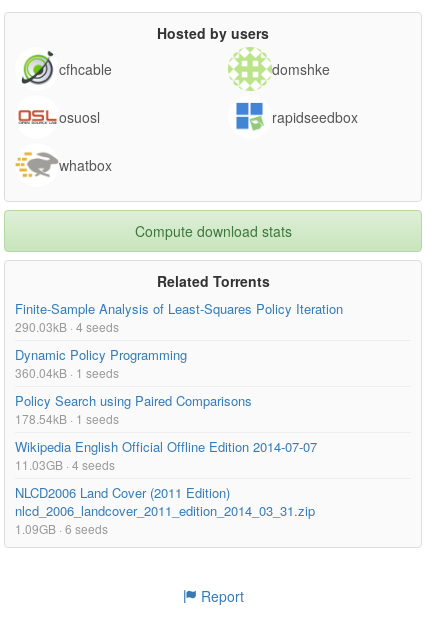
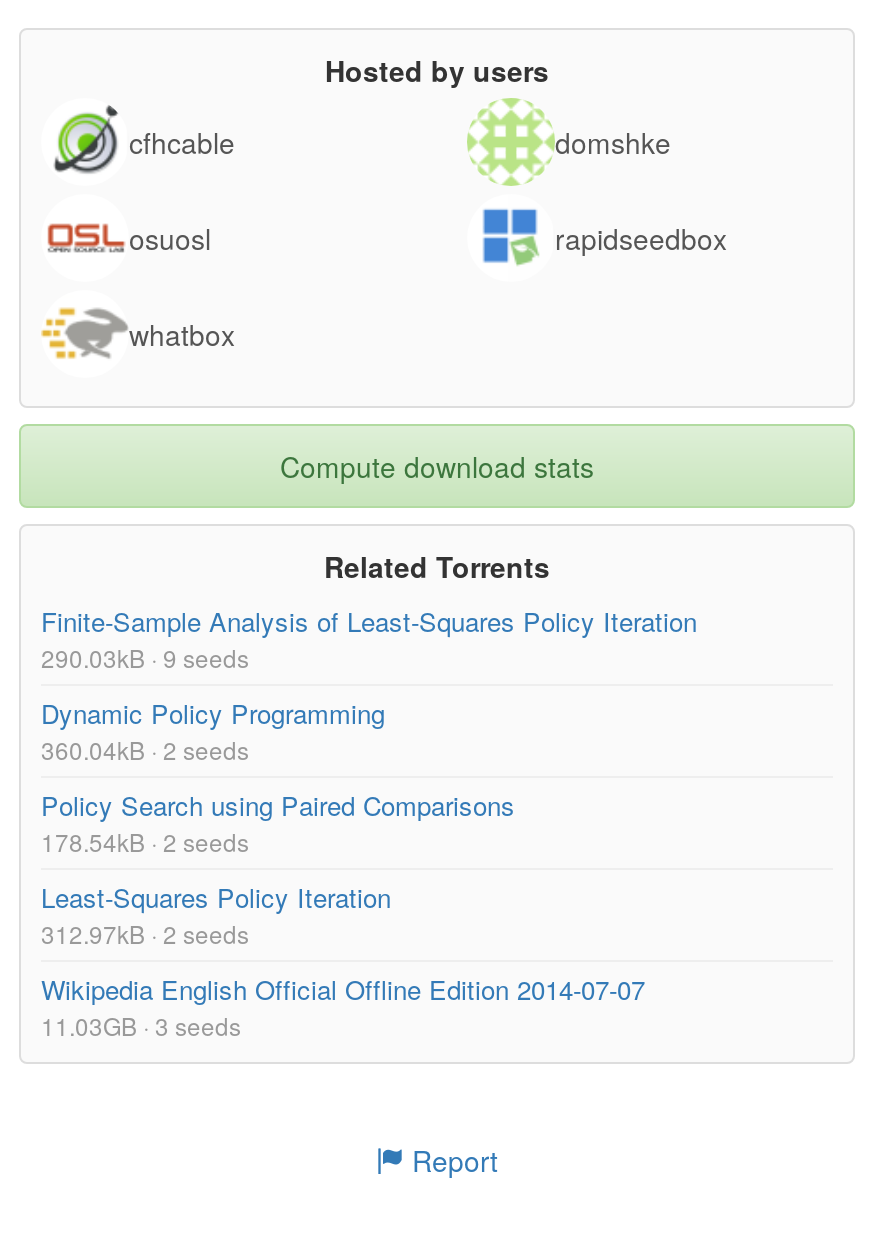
[15,318,119,335] 290.03kB · 4 seeds -> [41,639,249,673] 290.03kB · 9 seeds
[15,364,119,381] 360.04kB · 1 seeds -> [41,731,249,765] 360.04kB · 2 seeds
[15,410,119,427] 178.54kB · 1 seeds -> [41,823,391,949] 178.54kB · 2 seeds | Least-Squares Policy Iteration | 312.97kB · 2 seeds
moved [15,437,317,456] -> [41,969,645,1007]: Wikipedia English Official Offline Edition 2014-07-07
[15,456,315,537] 11.03GB · 4 seeds | NLCD2006 Land Cover (2011 Edition) | nlcd_2006_landcover_2011_edition_2014_03_31.zip | 1.09GB · 6 seeds -> [41,1007,241,1041] 11.03GB · 3 seeds

